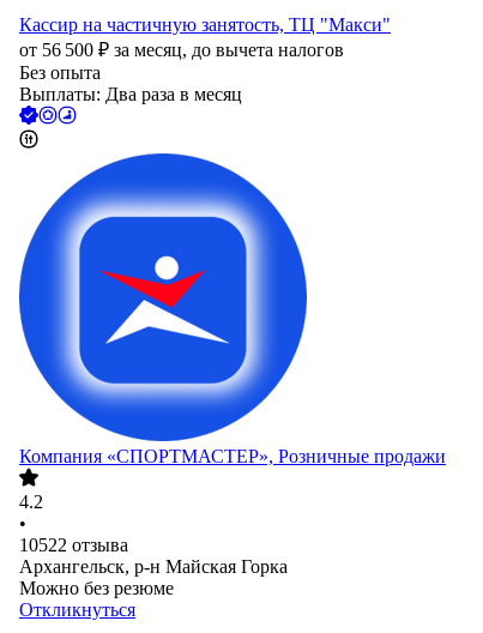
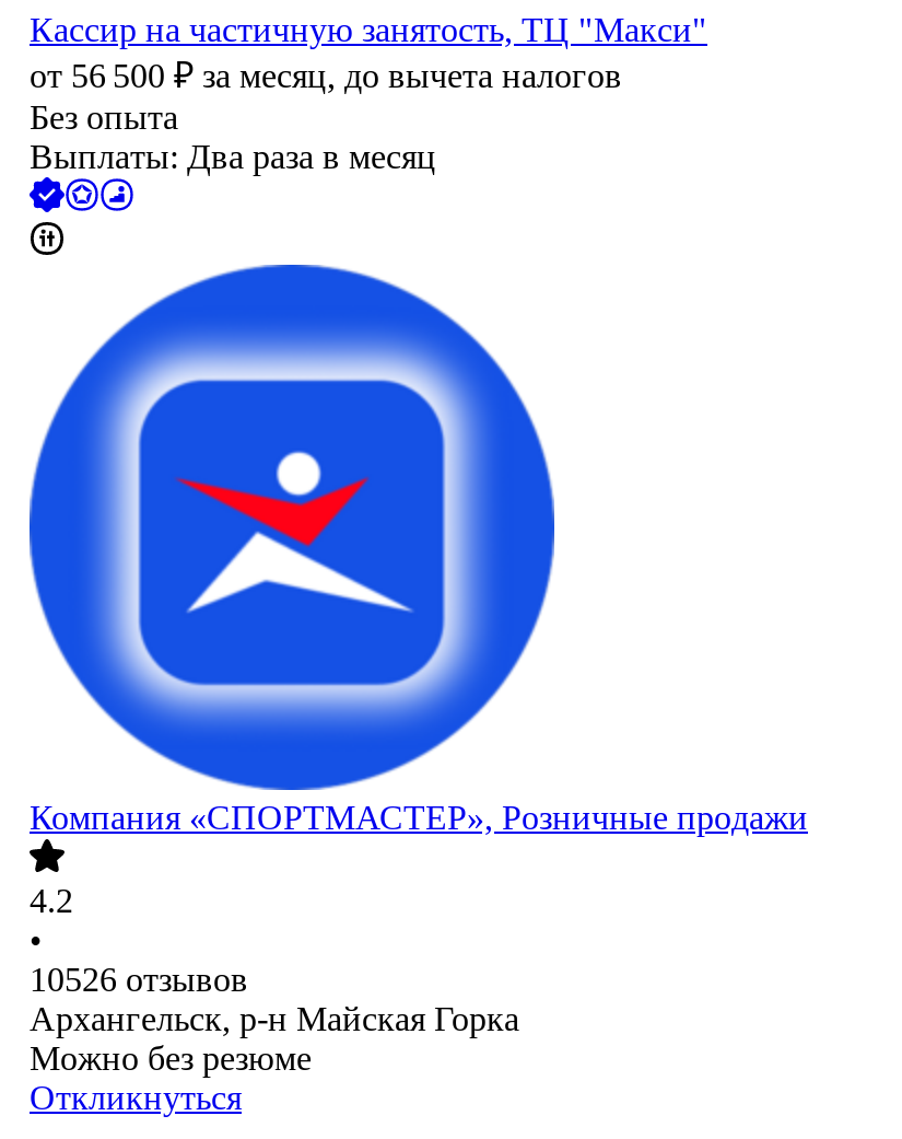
[19,535,128,555] 10522 отзыва -> [30,961,248,999] 10526 отзывов

